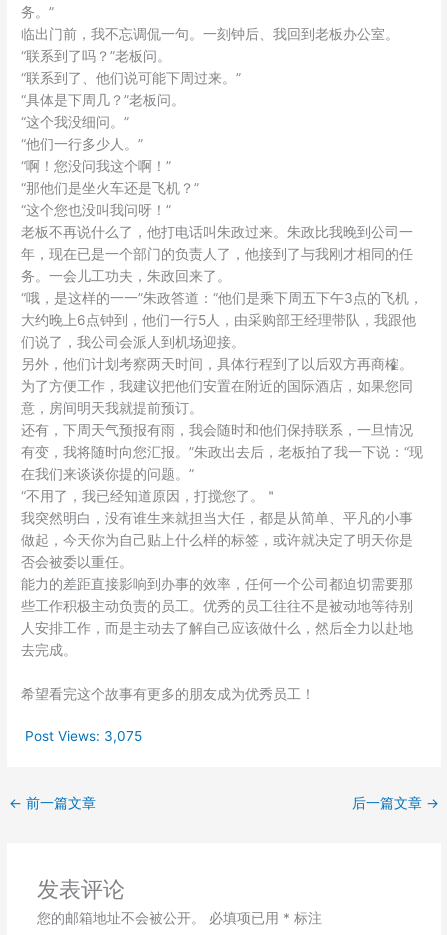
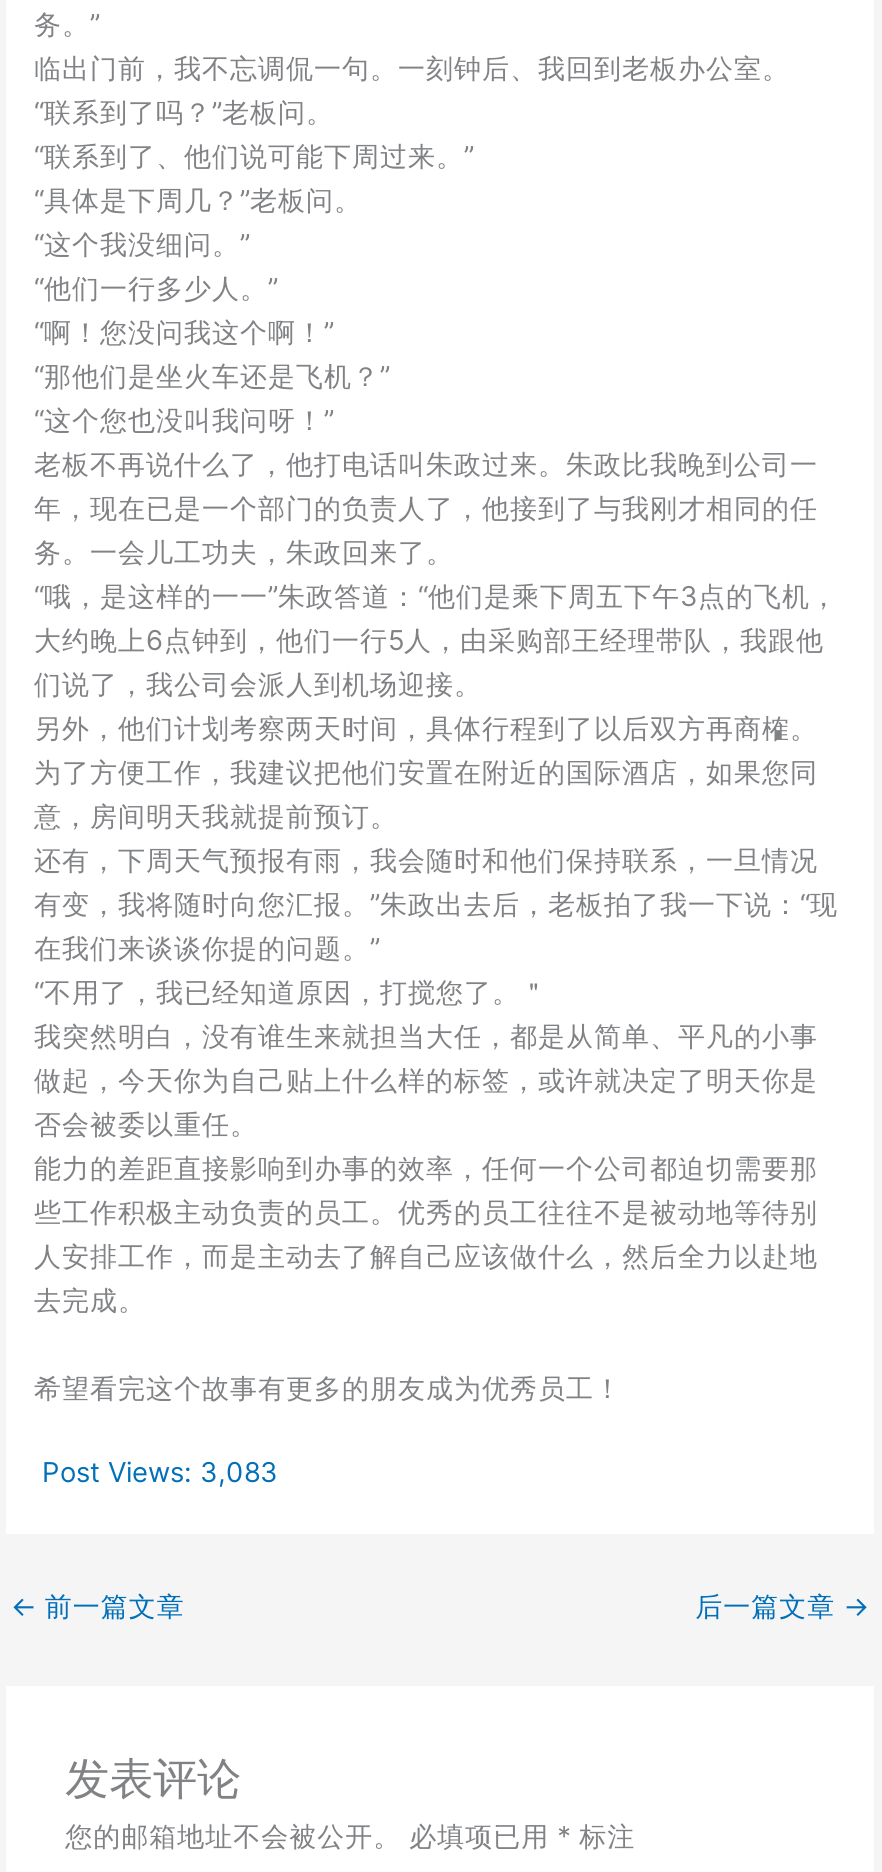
[25,728,142,744] Post Views: 3,075 -> [42,1456,278,1488] Post Views: 3,083

